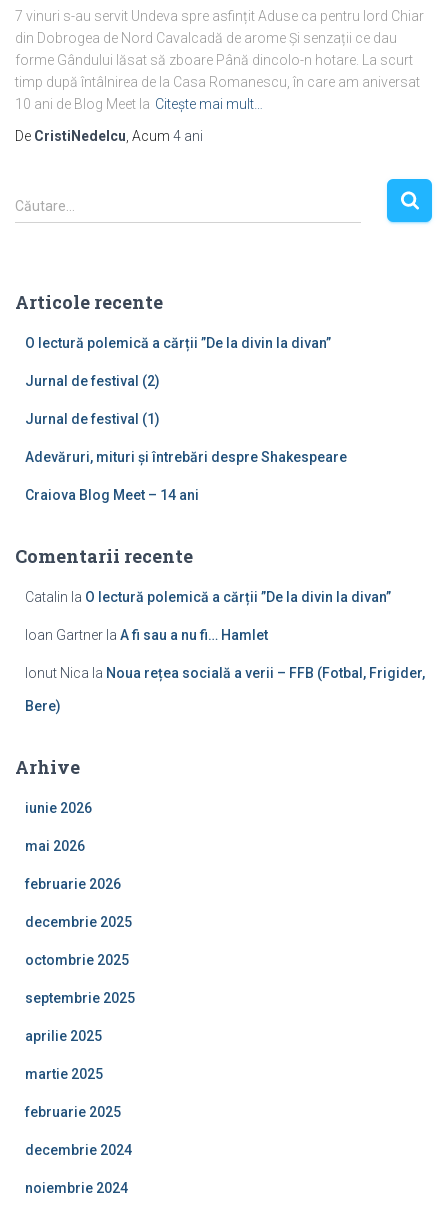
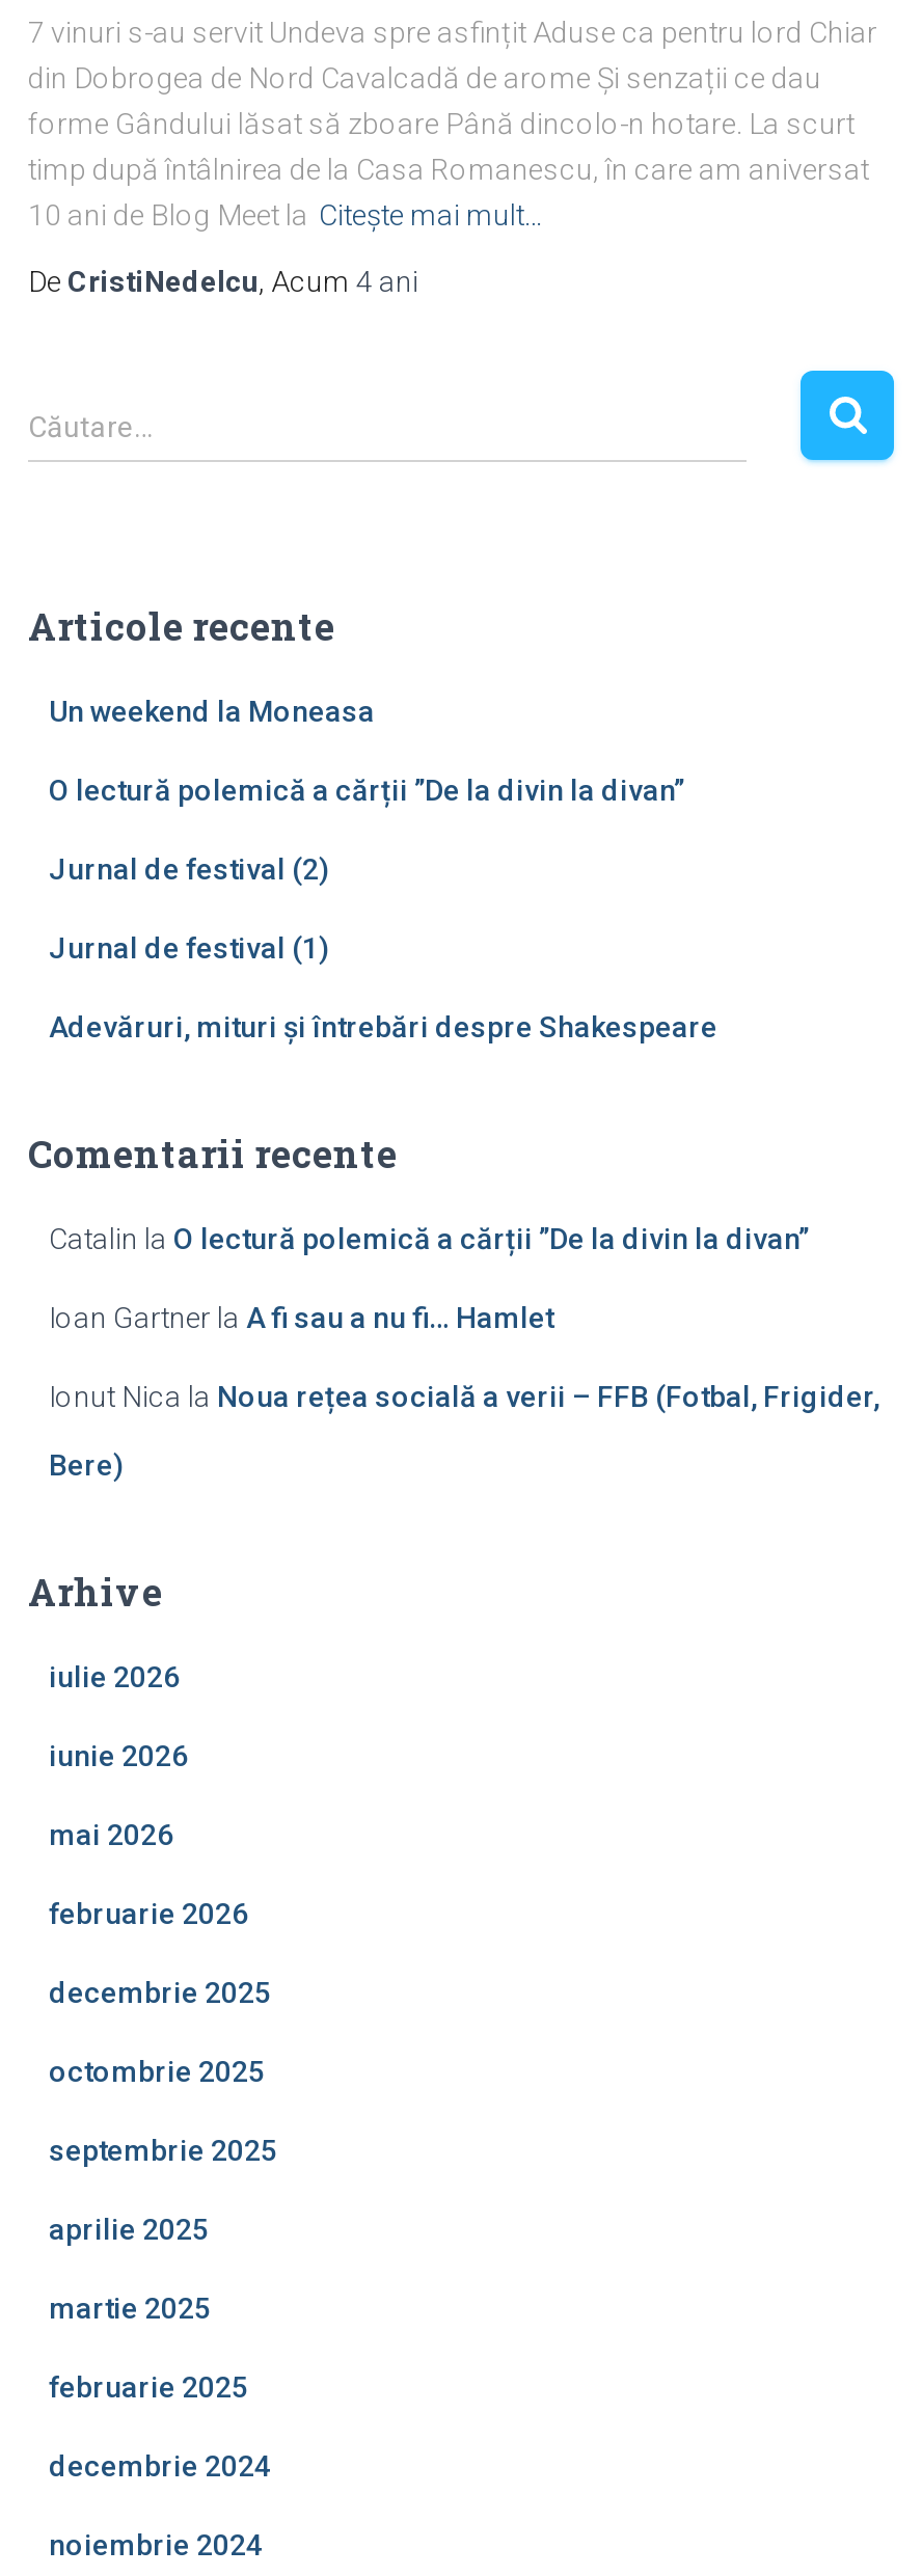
none -> [49,694,375,727] Un weekend la Moneasa
[25,487,199,503] Craiova Blog Meet – 14 ani -> none
none -> [49,1660,180,1693] iulie 2026

